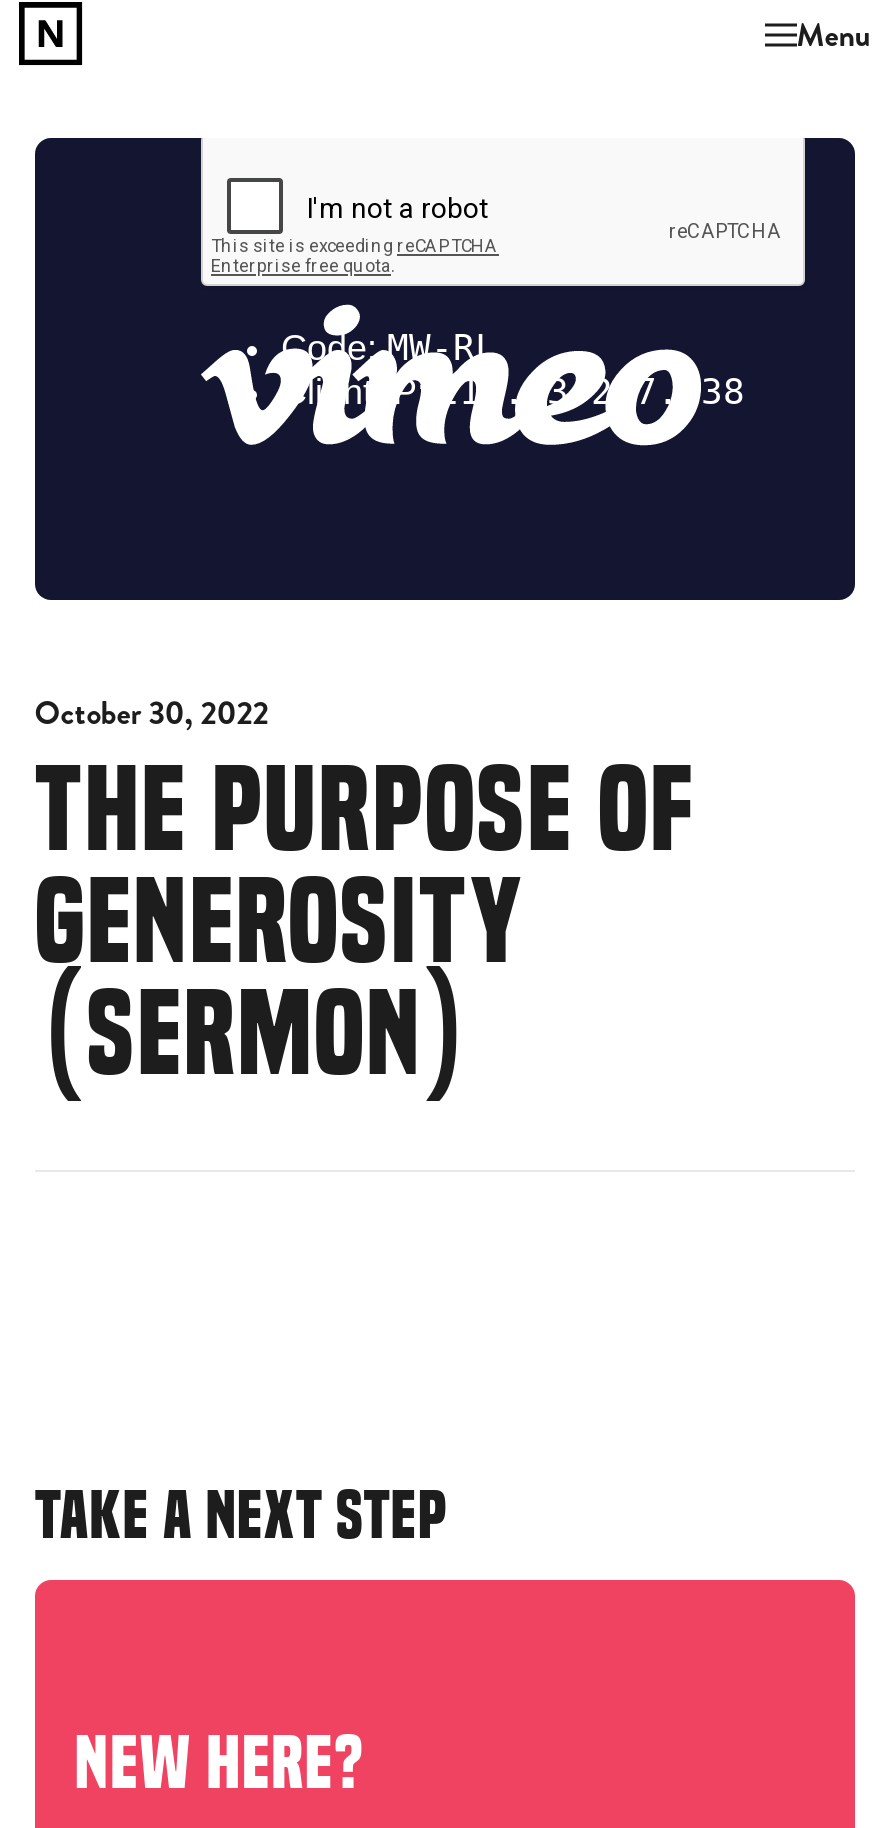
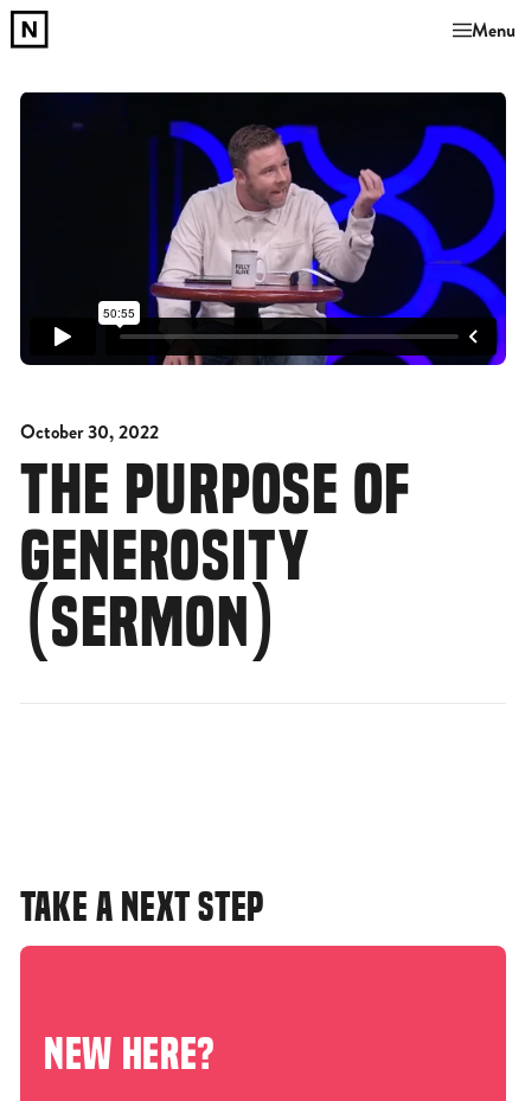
[37,138,857,602] [image] -> [23,91,507,366] [image]

